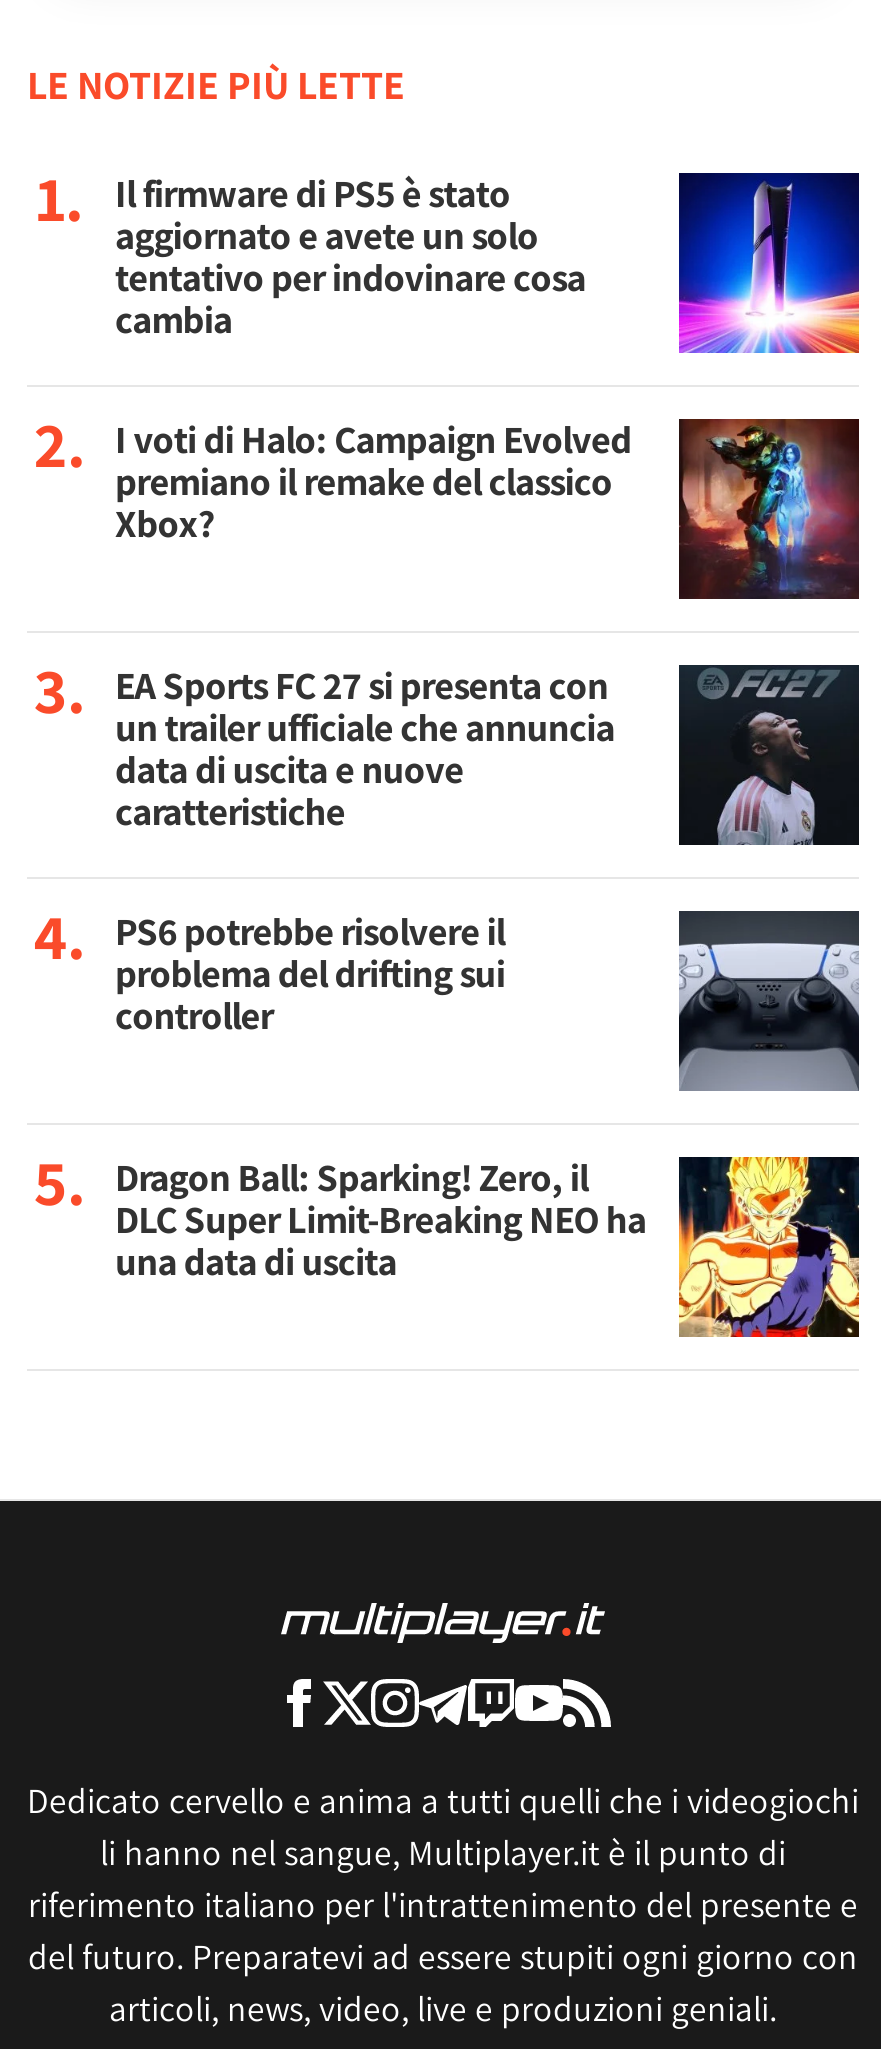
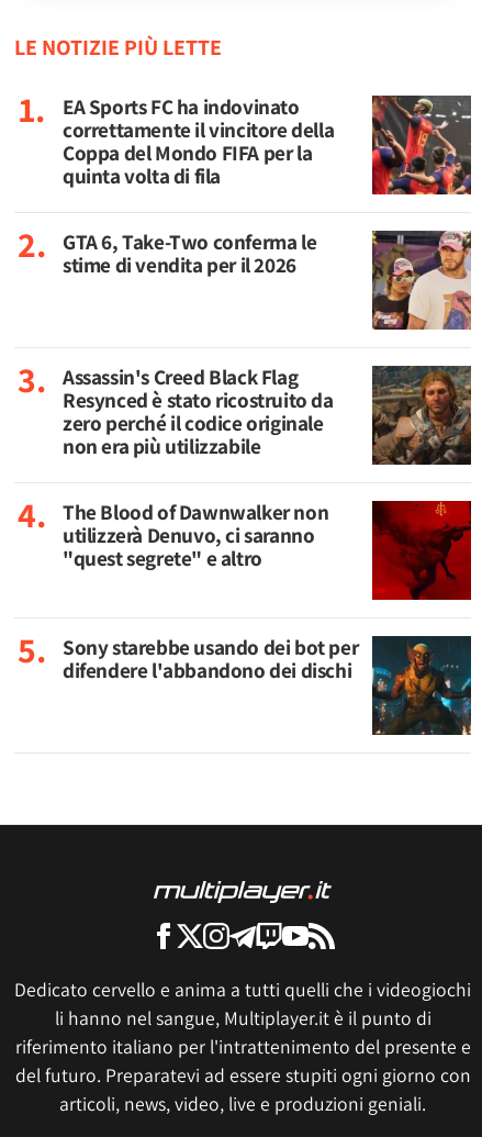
[115,167,586,345] Il firmware di PS5 è stato | aggiornato e avete un solo | tentativo per indovinare cosa | cambia -> [63,92,334,190] EA Sports FC ha indovinato | correttamente il vincitore della | Coppa del Mondo FIFA per la | quinta volta di fila
[677,171,861,355] [image] -> [371,94,472,196] [image]
[115,413,631,549] I voti di Halo: Campaign Evolved | premiano il remake del classico | Xbox? -> [63,227,316,279] GTA 6, Take-Two conferma le | stime di vendita per il 2026
[677,417,861,601] [image] -> [371,231,472,331] [image]
[115,659,861,847] [image] | EA Sports FC 27 si presenta con | un trailer ufficiale che annuncia | data di uscita e nuove | caratteristiche -> [63,363,472,466] [image] | Assassin's Creed Black Flag | Resynced è stato ricostruito da | zero perché il codice originale | non era più utilizzabile
[115,905,505,1041] PS6 potrebbe risolvere il | problema del drifting sui | controller -> [63,498,329,572] The Blood of Dawnwalker non | utilizzerà Denuvo, ci saranno | "quest segrete" e altro
[677,909,861,1093] [image] -> [371,500,472,601] [image]
[115,1151,861,1339] [image] | Dragon Ball: Sparking! Zero, il | DLC Super Limit-Breaking NEO ha | una data di uscita -> [63,633,472,736] [image] | Sony starebbe usando dei bot per | difendere l'abbandono dei dischi

